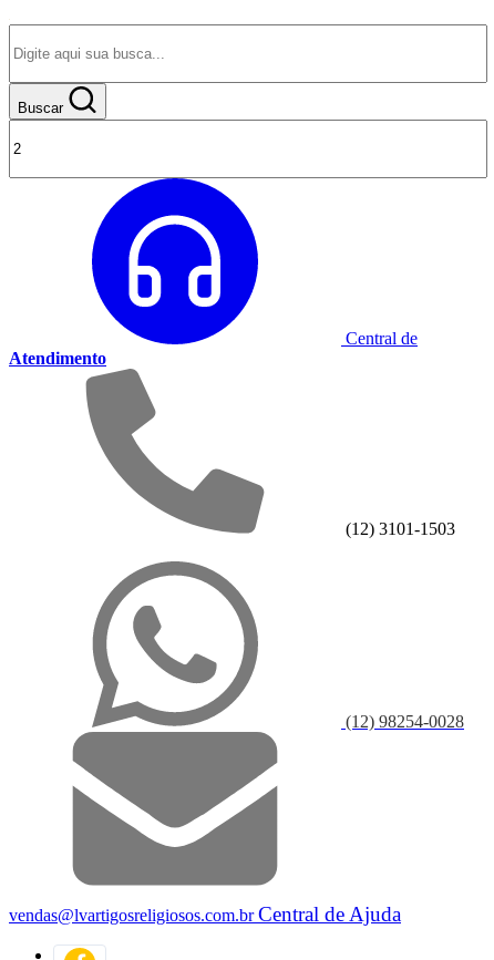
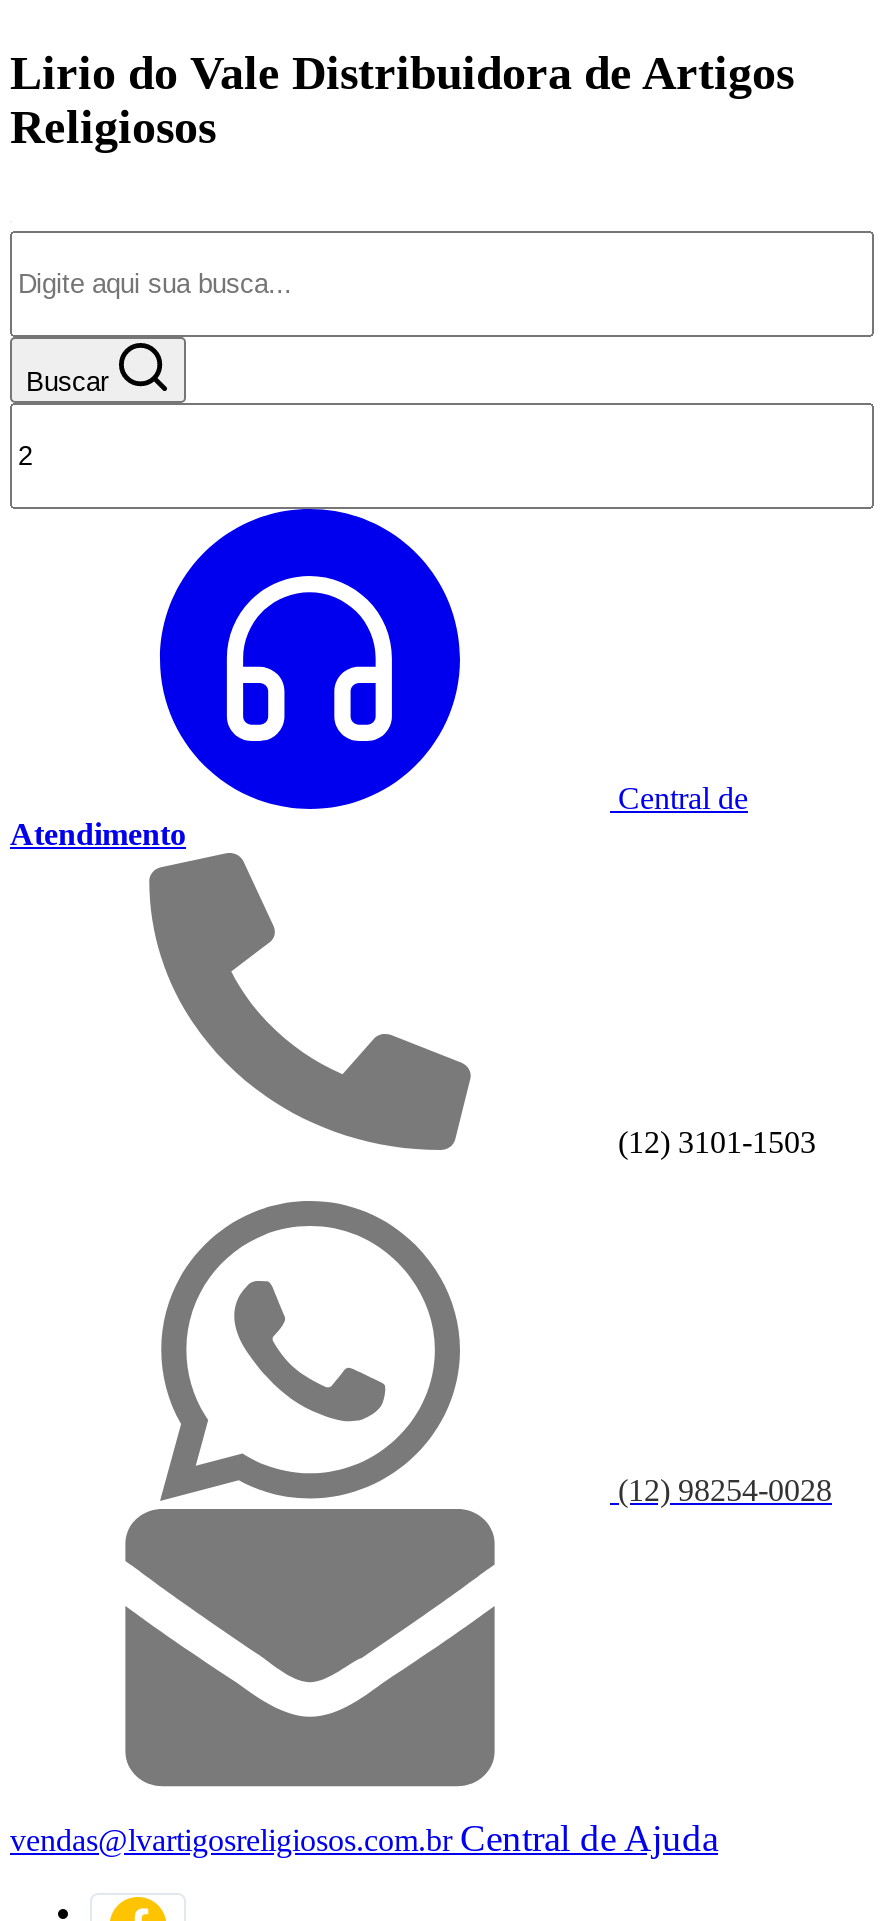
none -> [10,47,794,153] Lirio do Vale Distribuidora de Artigos | Religiosos

